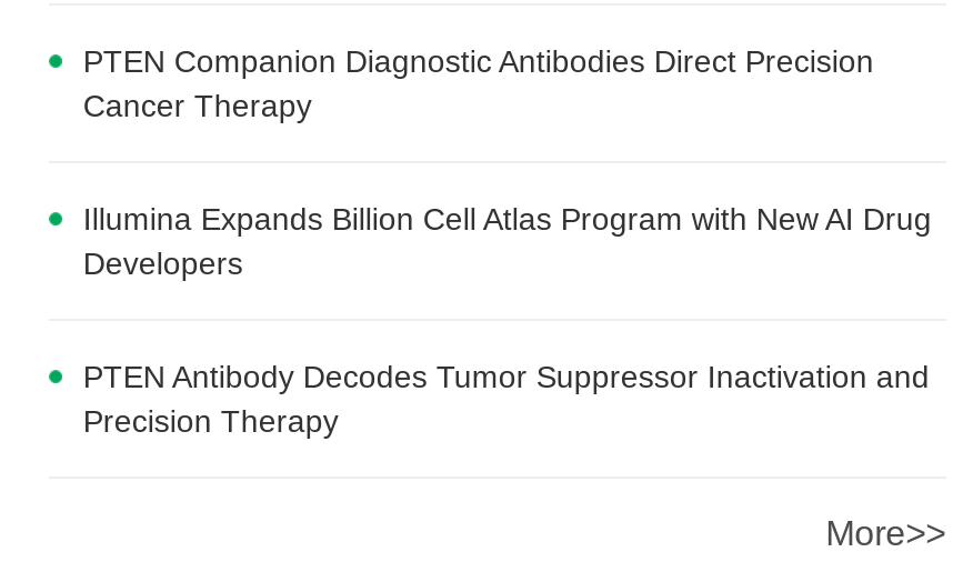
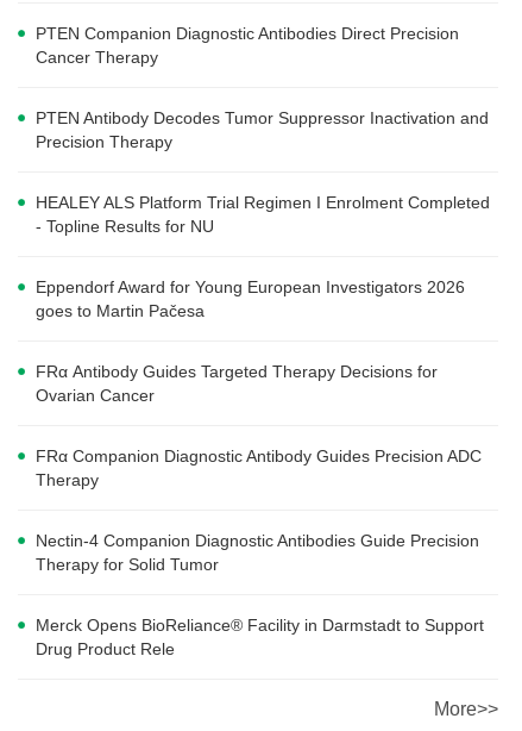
[83,201,932,281] Illumina Expands Billion Cell Atlas Program with New AI Drug | Developers -> none
moved [83,358,929,438] -> [36,108,489,151]: PTEN Antibody Decodes Tumor Suppressor Inactivation and | Precision Therapy
none -> [36,193,490,658] HEALEY ALS Platform Trial Regimen I Enrolment Completed | - Topline Results for NU | Eppendorf Award for Young European Investigators 2026 | goes to Martin Pačesa | FRα Antibody Guides Targeted Therapy Decisions for | Ovarian Cancer | FRα Companion Diagnostic Antibody Guides Precision ADC | Therapy | Nectin-4 Companion Diagnostic Antibodies Guide Precision | Therapy for Solid Tumor | Merck Opens BioReliance® Facility in Darmstadt to Support | Drug Product Rele

